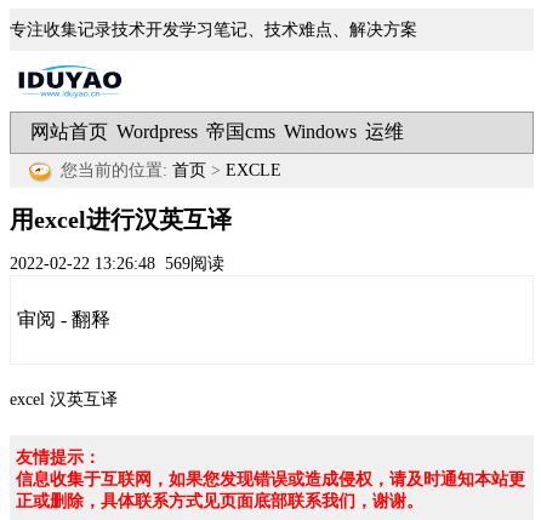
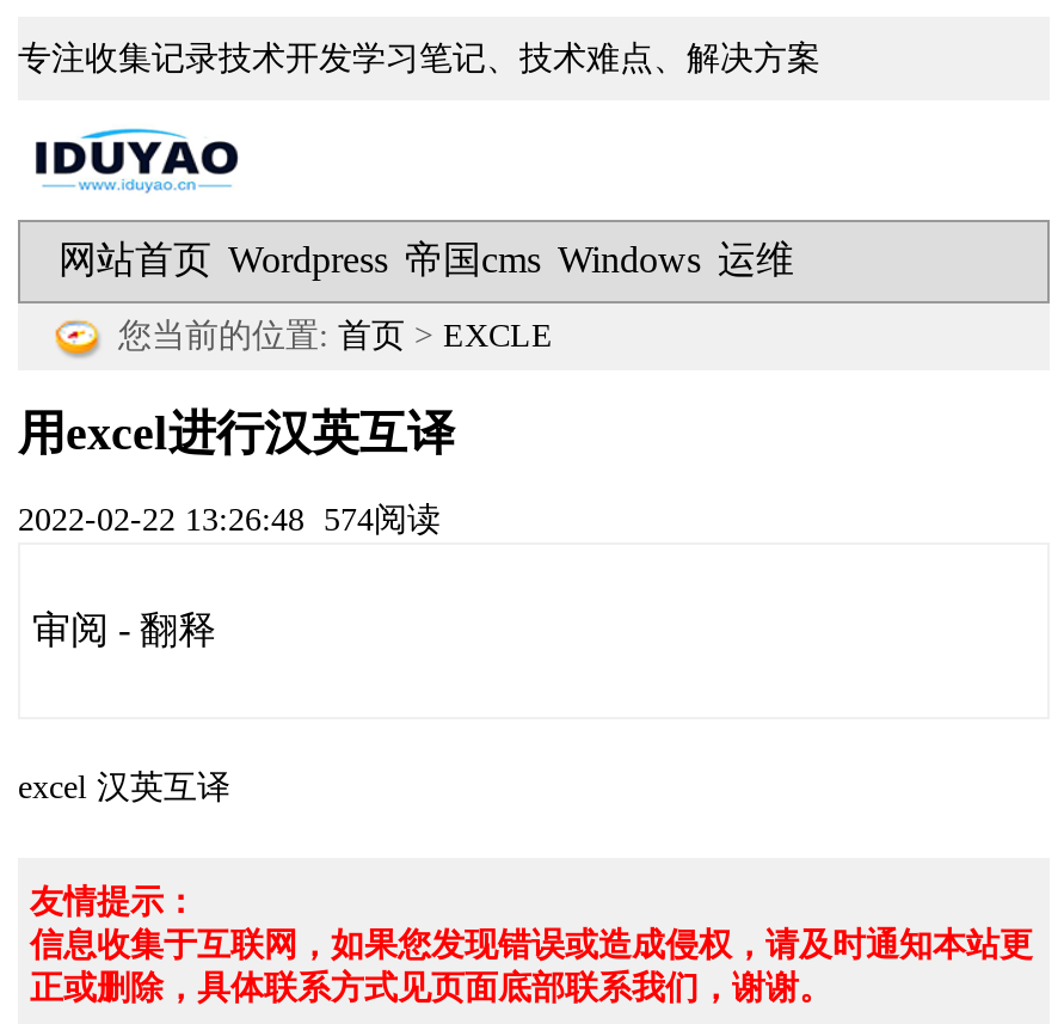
[10,254,224,272] 2022-02-22 13:26:48 569阅读 -> [18,501,441,537] 2022-02-22 13:26:48 574阅读

